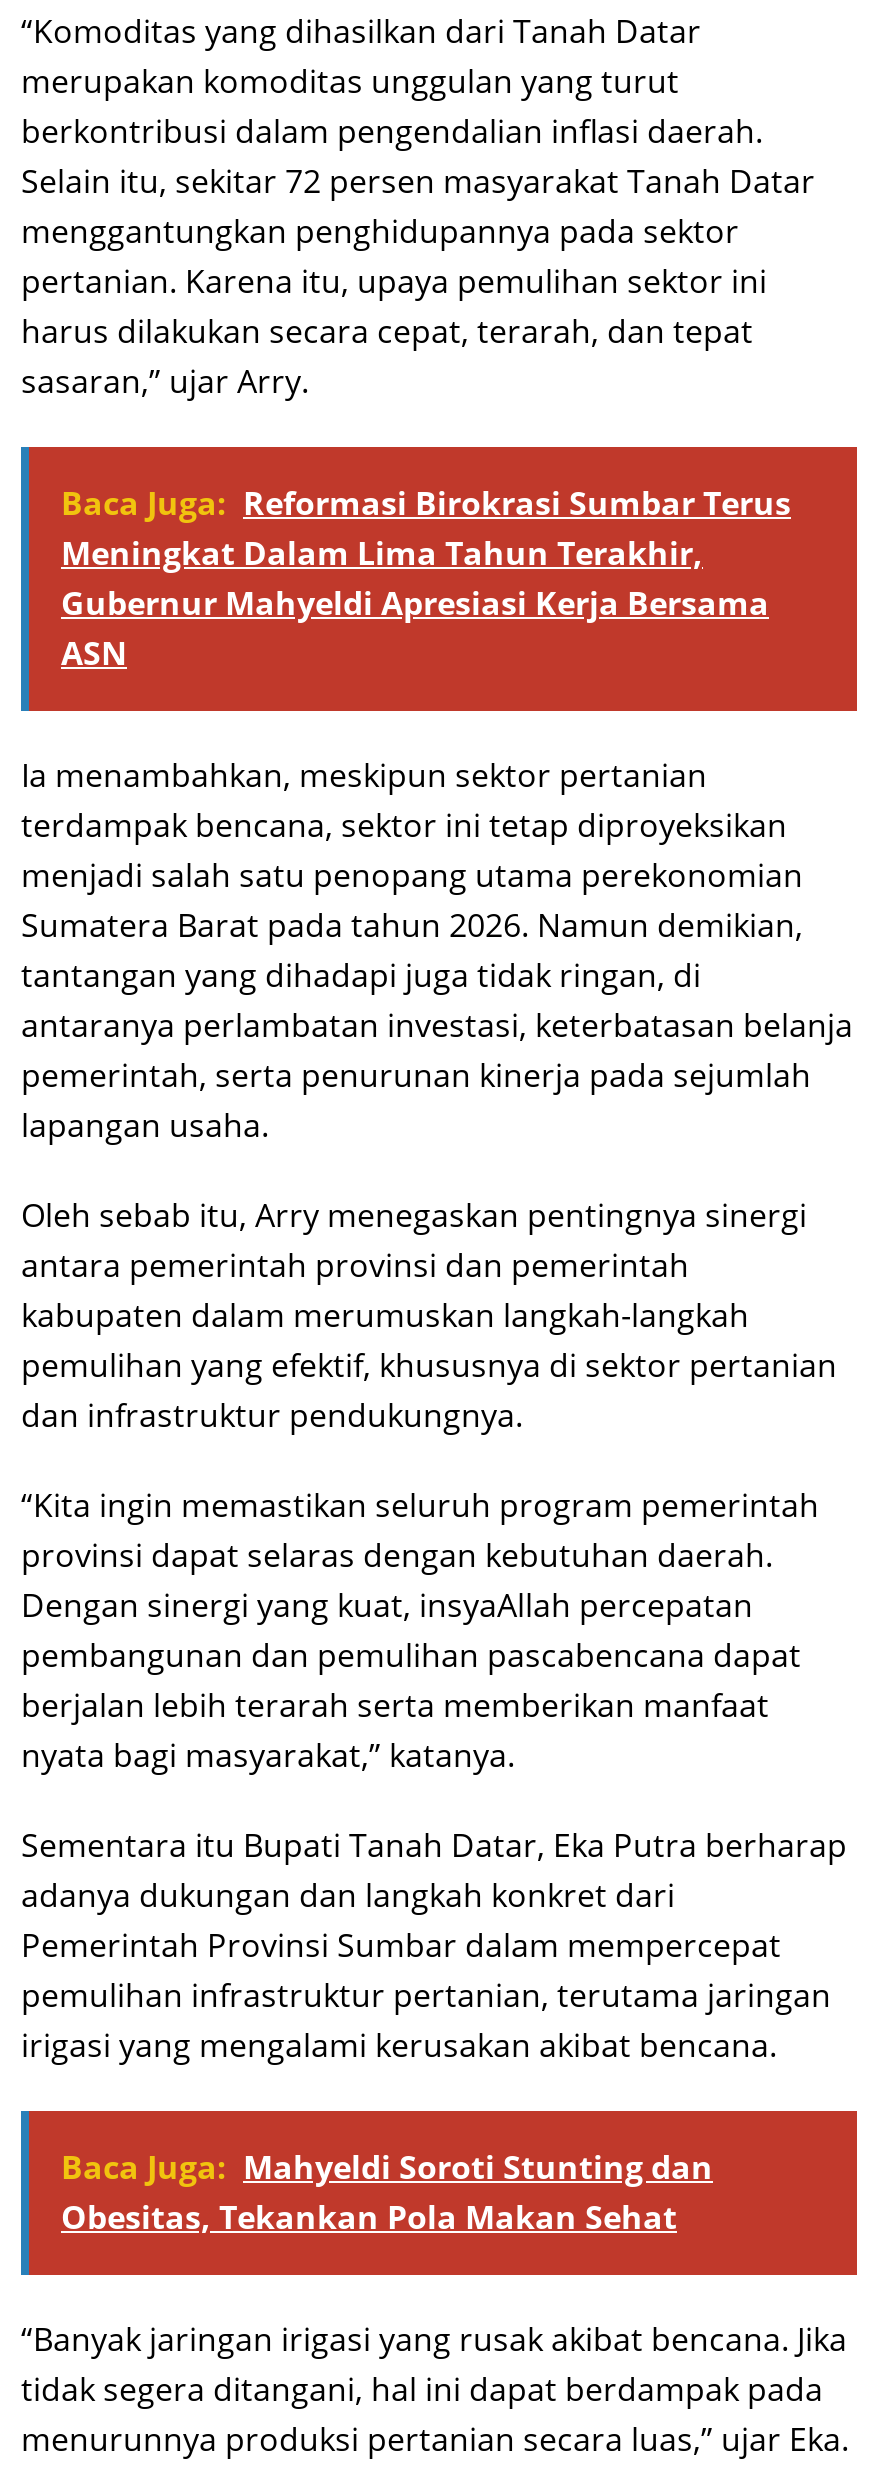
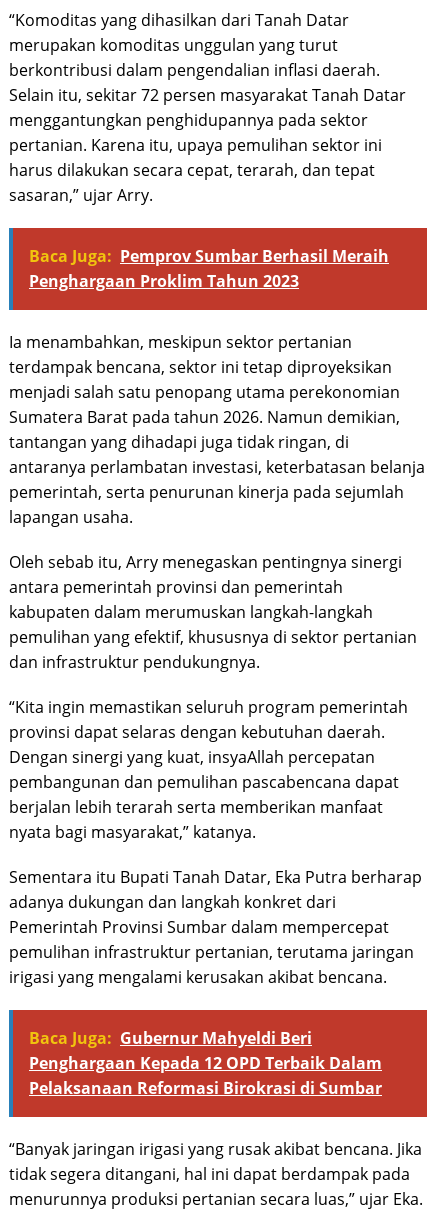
[61,481,791,675] Baca Juga: Reformasi Birokrasi Sumbar Terus | Meningkat Dalam Lima Tahun Terakhir, | Gubernur Mahyeldi Apresiasi Kerja Bersama | ASN -> [29,245,389,292] Baca Juga: Pemprov Sumbar Berhasil Meraih | Penghargaan Proklim Tahun 2023
moved [21,753,853,2067] -> [9,331,425,988]: Ia menambahkan, meskipun sektor pertanian | terdampak bencana, sektor ini tetap diproyeksikan | menjadi salah satu penopang utama perekonomian | ... | pemulihan infrastruktur pertanian, terutama jaringan | irigasi yang mengalami kerusakan akibat bencana.
[61,2145,713,2239] Baca Juga: Mahyeldi Soroti Stunting dan | Obesitas, Tekankan Pola Makan Sehat -> [29,1027,382,1099] Baca Juga: Gubernur Mahyeldi Beri | Penghargaan Kepada 12 OPD Terbaik Dalam | Pelaksanaan Reformasi Birokrasi di Sumbar

